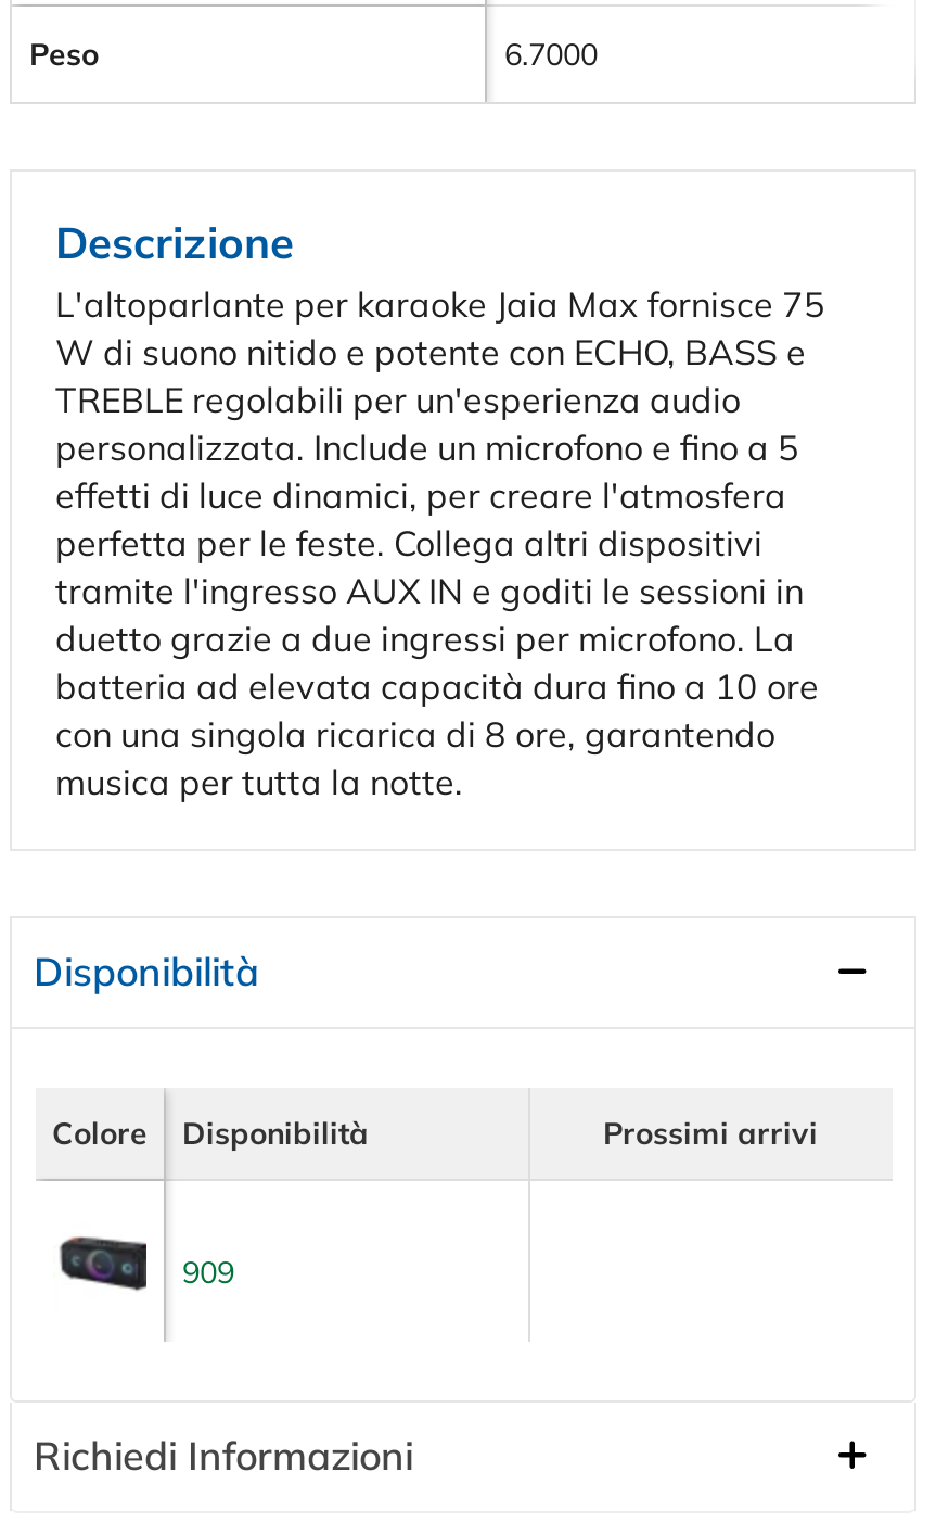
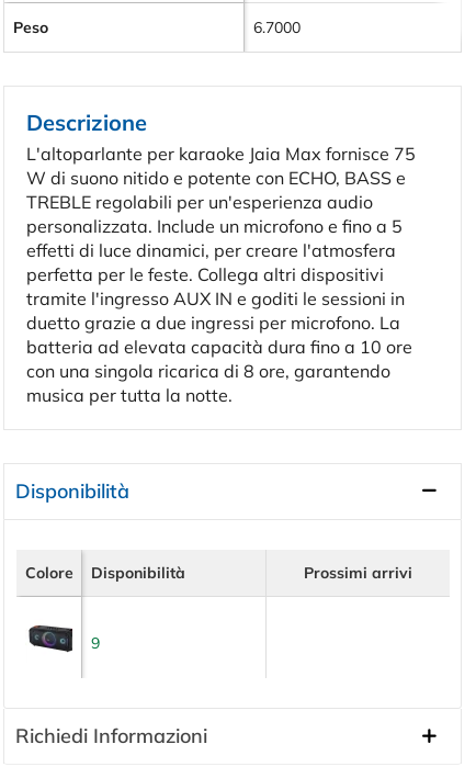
[182,1253,234,1292] 909 -> [90,633,99,653] 9

